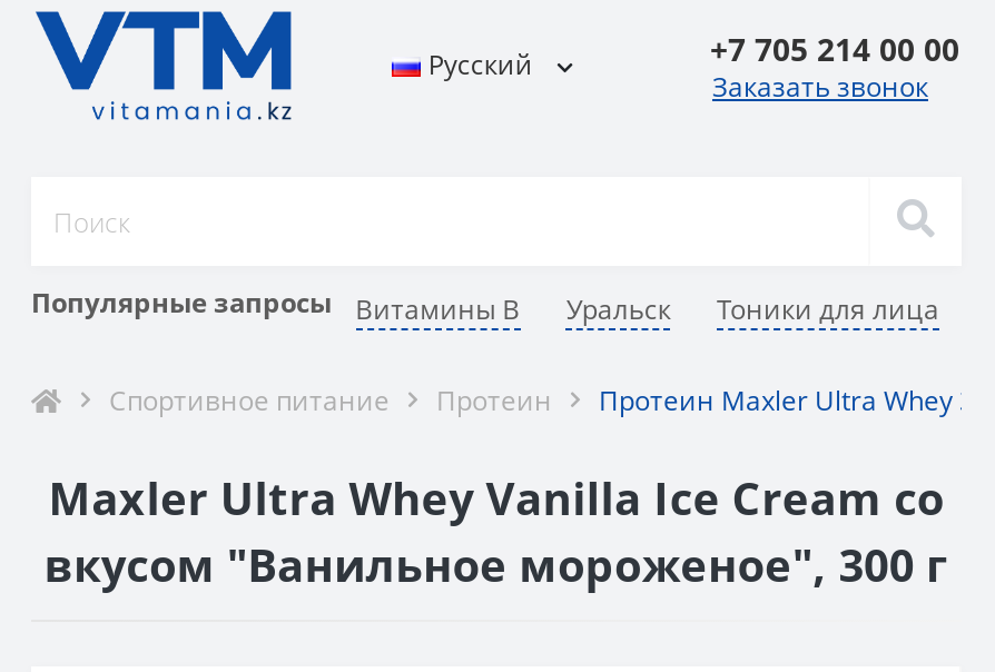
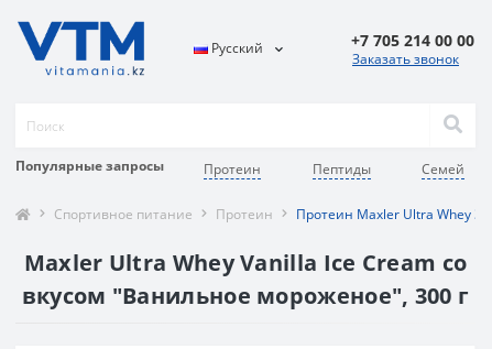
[355,290,939,328] Витамины В | Уральск | Тоники для лица -> [204,160,464,178] Протеин | Пептиды | Семей

